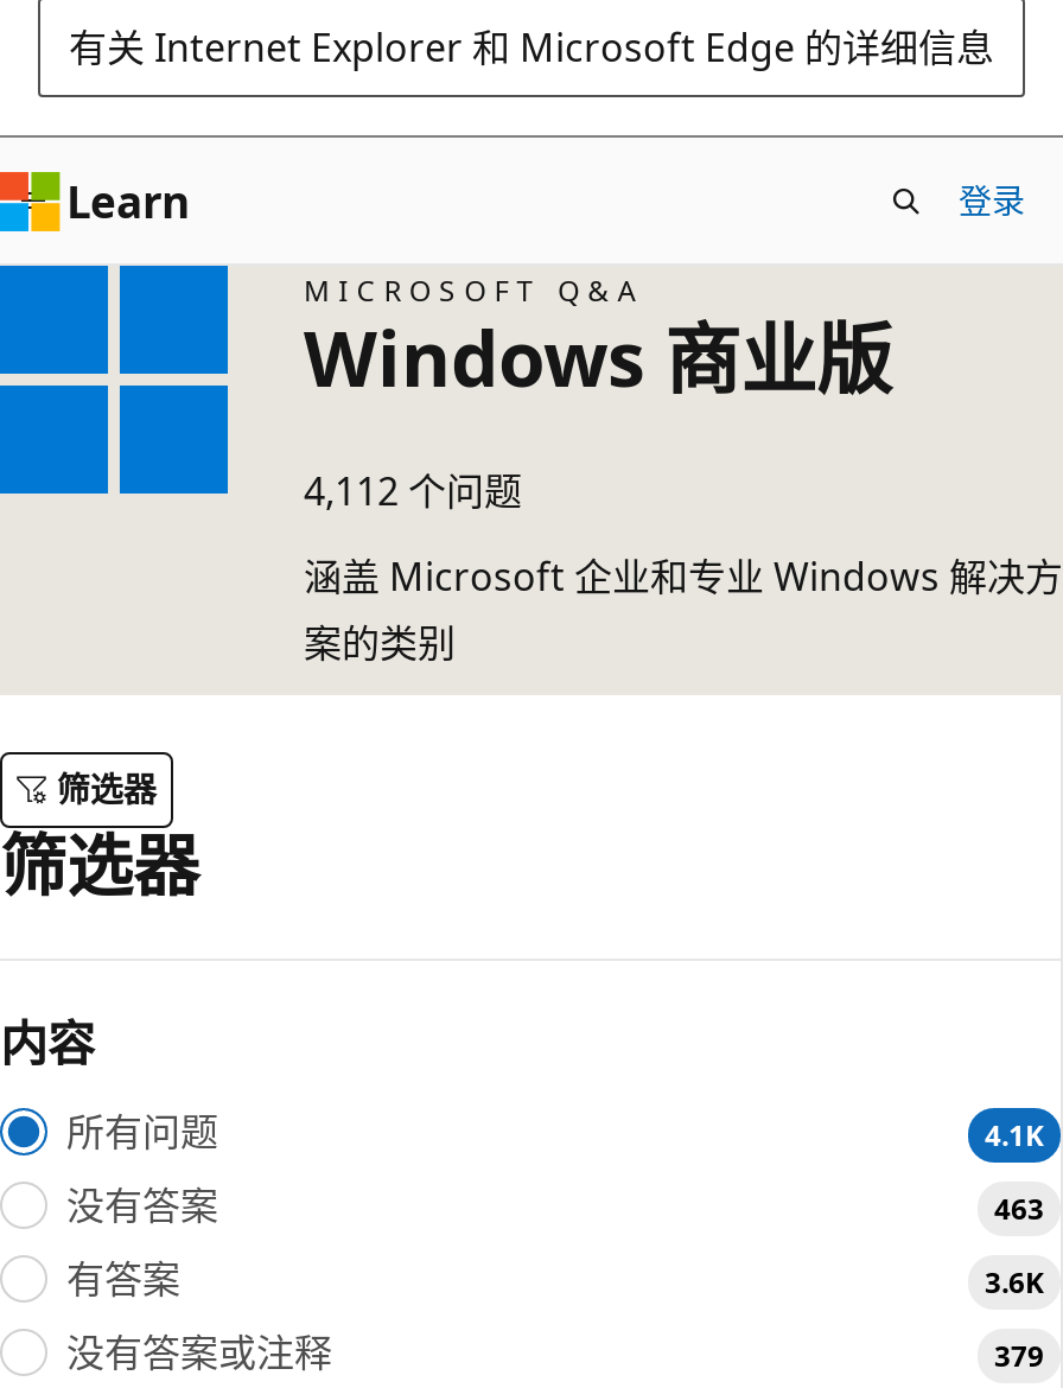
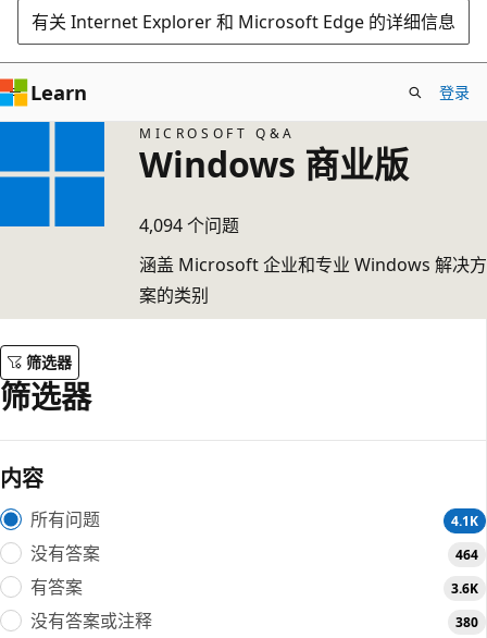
[304,465,522,517] 4,112 个问题 -> [139,213,239,237] 4,094 个问题
[994,1188,1044,1228] 463 -> [455,545,478,563] 464
[994,1335,1044,1375] 379 -> [455,612,478,631] 380

